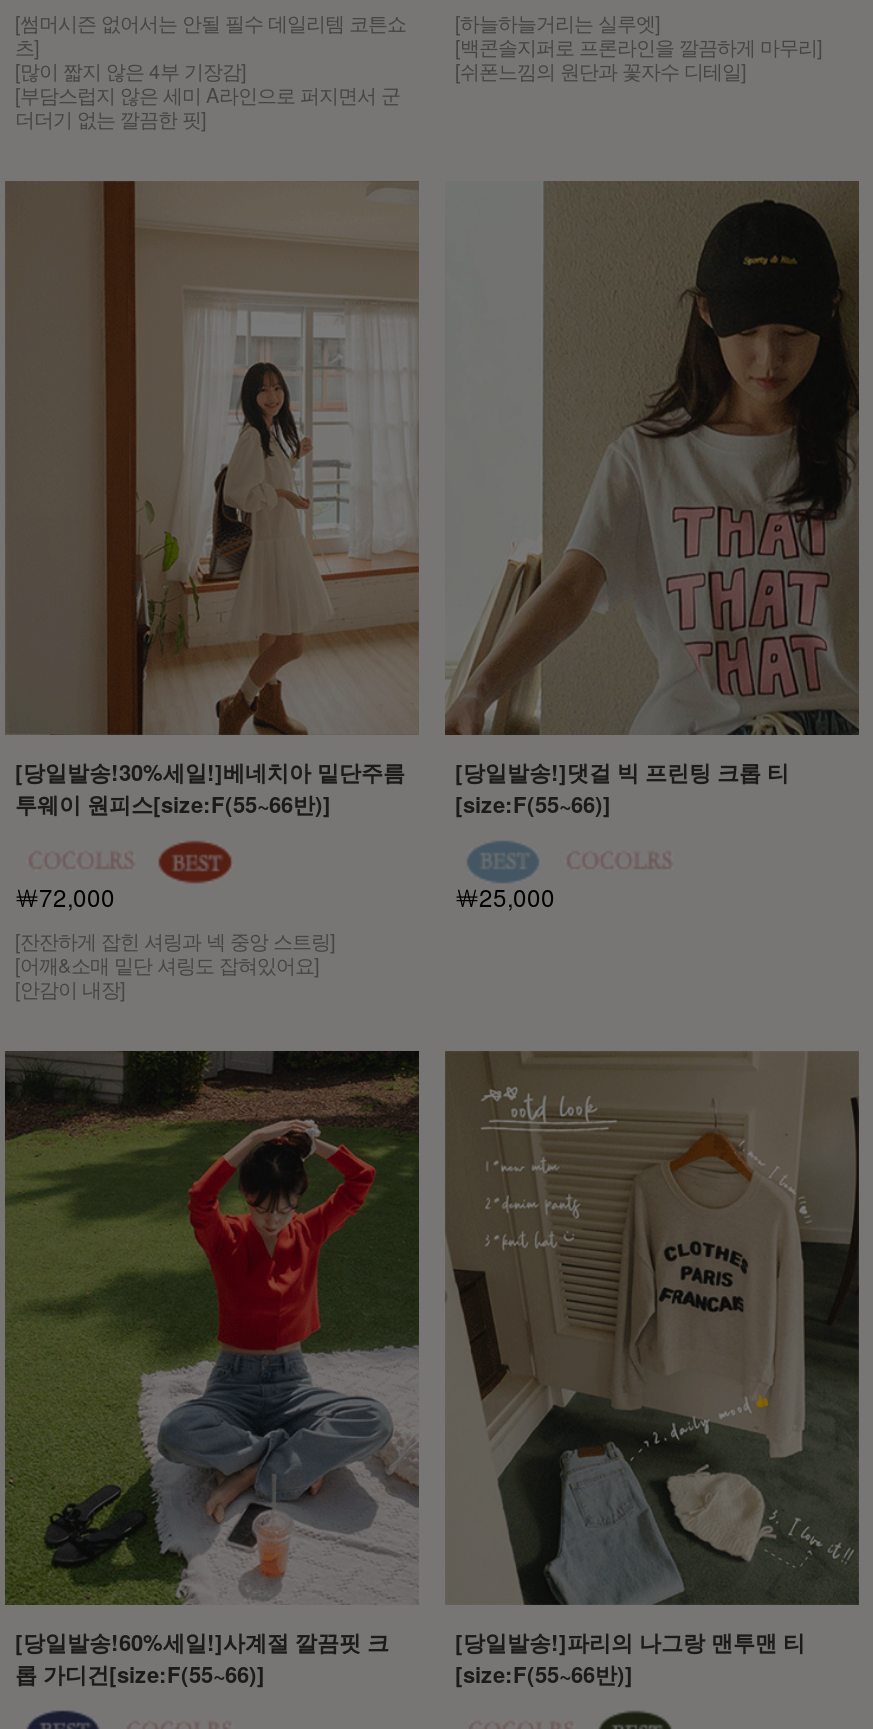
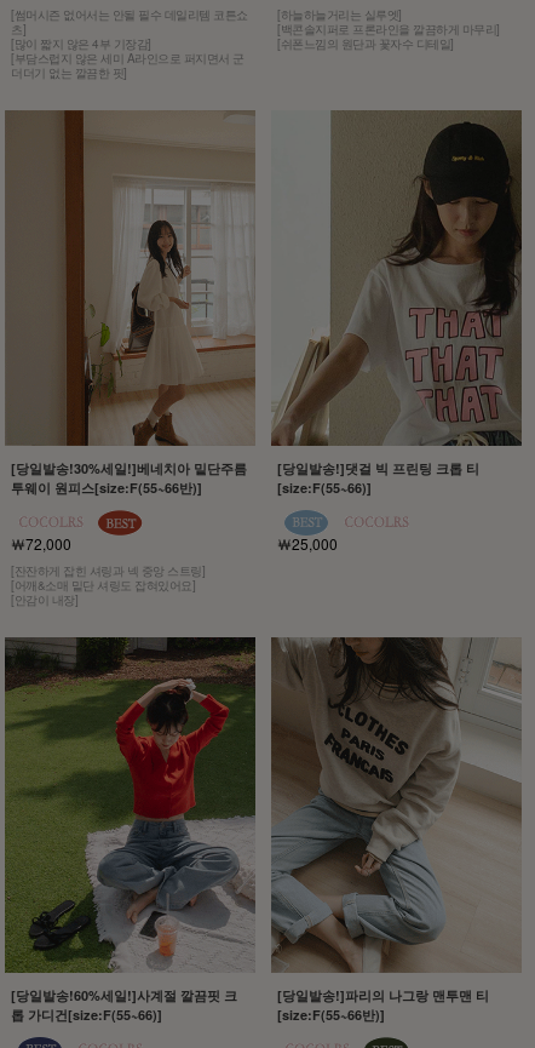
[445,1051,861,1607] [image] -> [271,636,523,973] [image]

